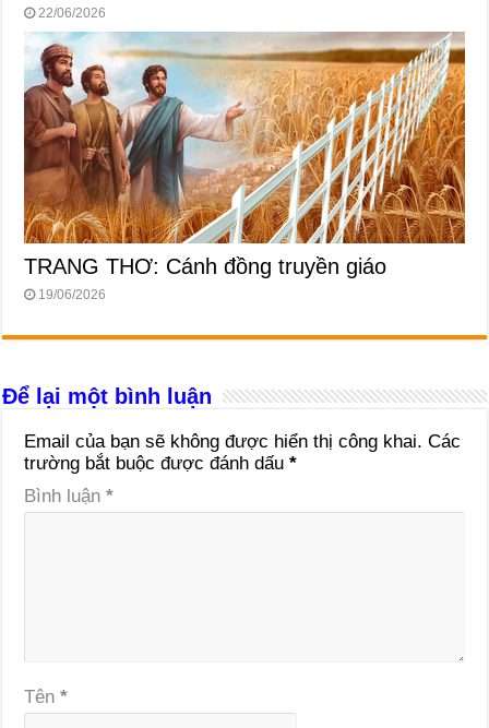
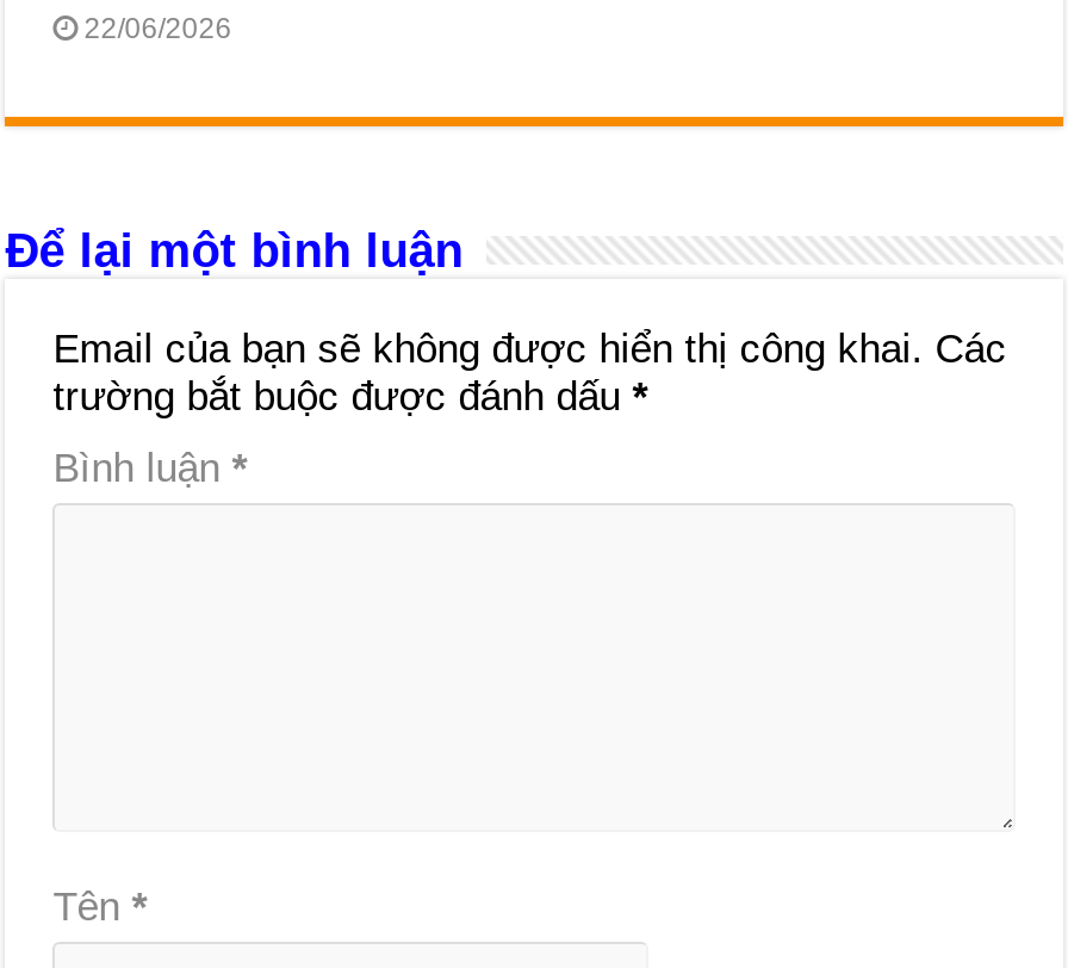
[23,31,466,302] [image] | TRANG THƠ: Cánh đồng truyền giáo | 19/06/2026 -> none

